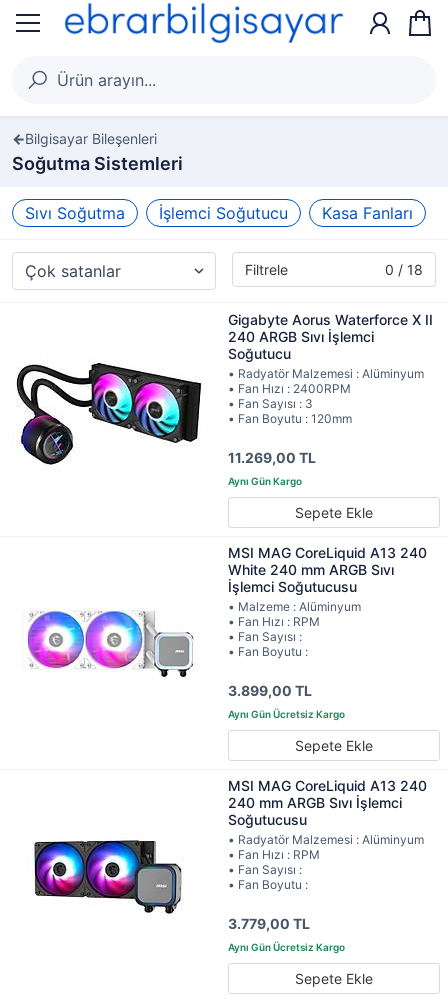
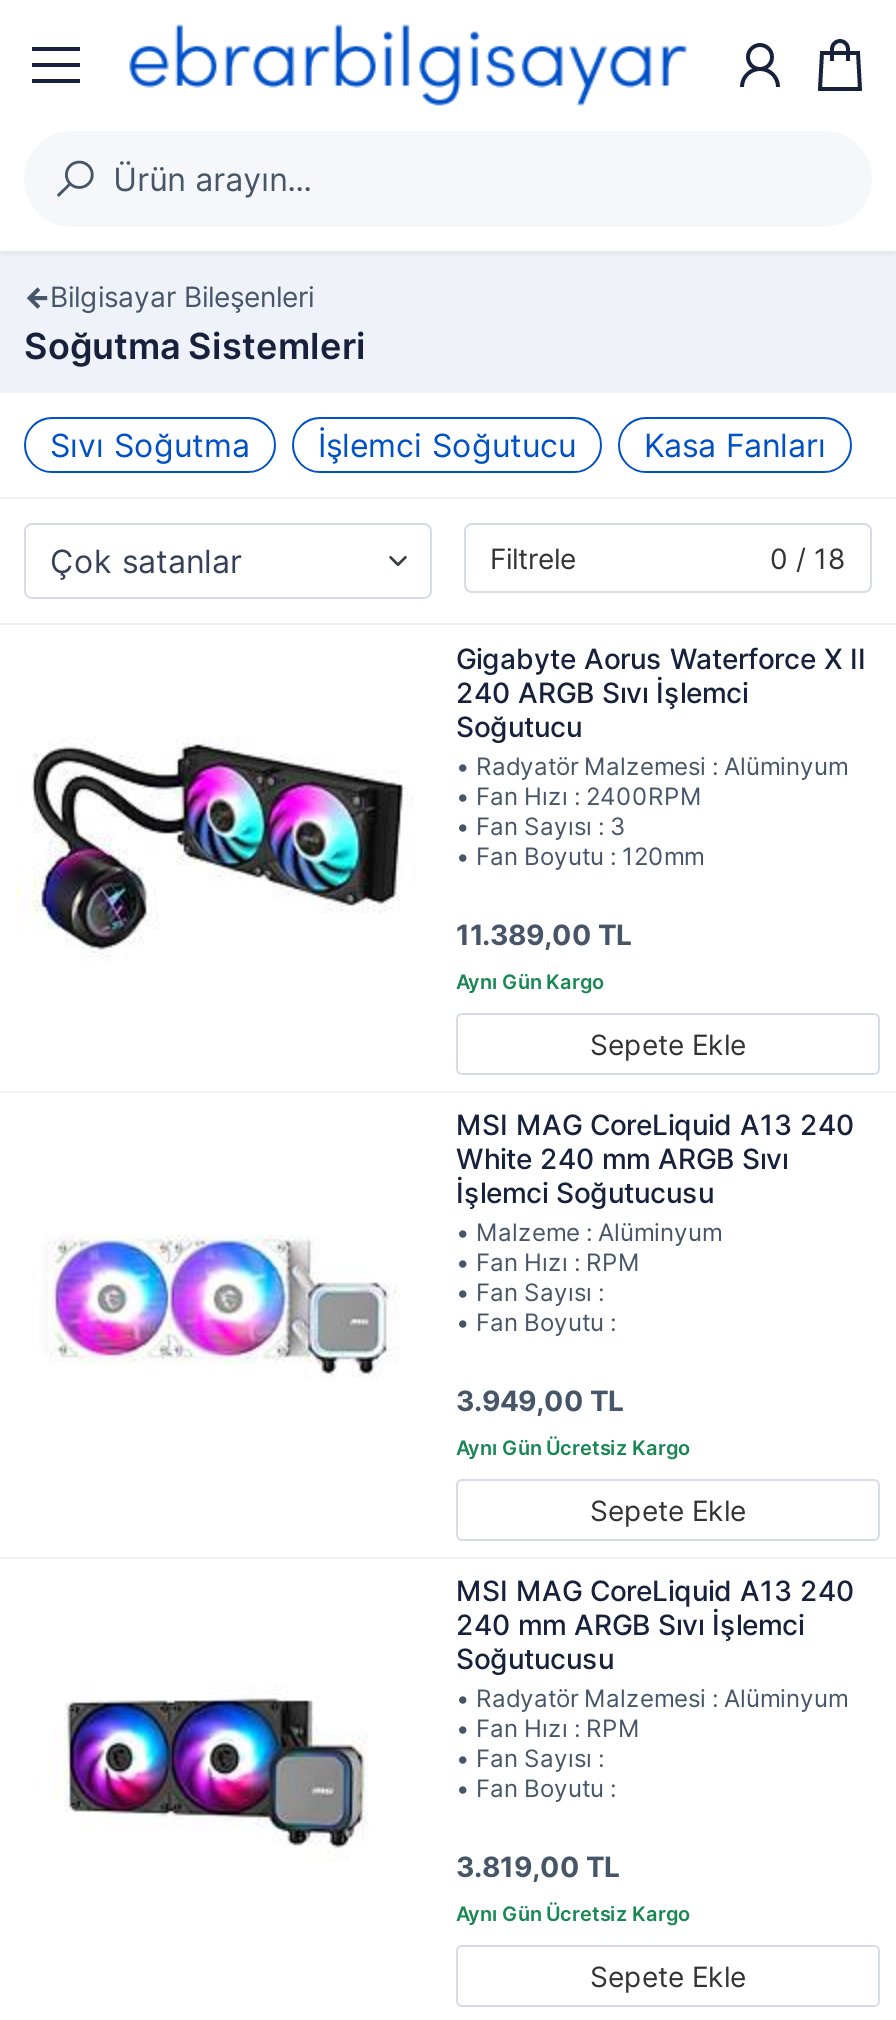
[228,449,316,466] 11.269,00 TL -> [456,917,632,951] 11.389,00 TL
[228,682,312,699] 3.899,00 TL -> [456,1383,624,1417] 3.949,00 TL
[228,915,310,932] 3.779,00 TL -> [456,1849,620,1883] 3.819,00 TL

